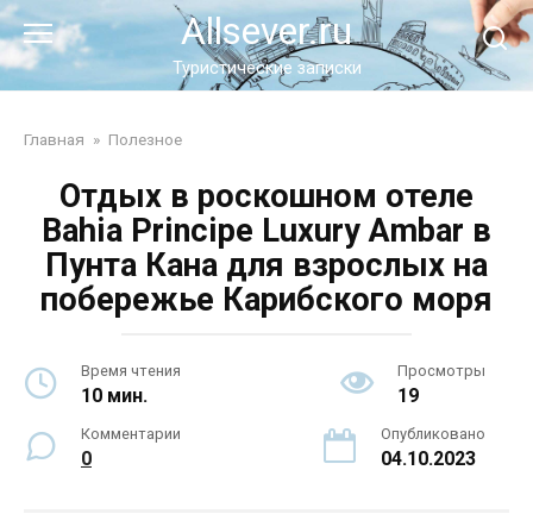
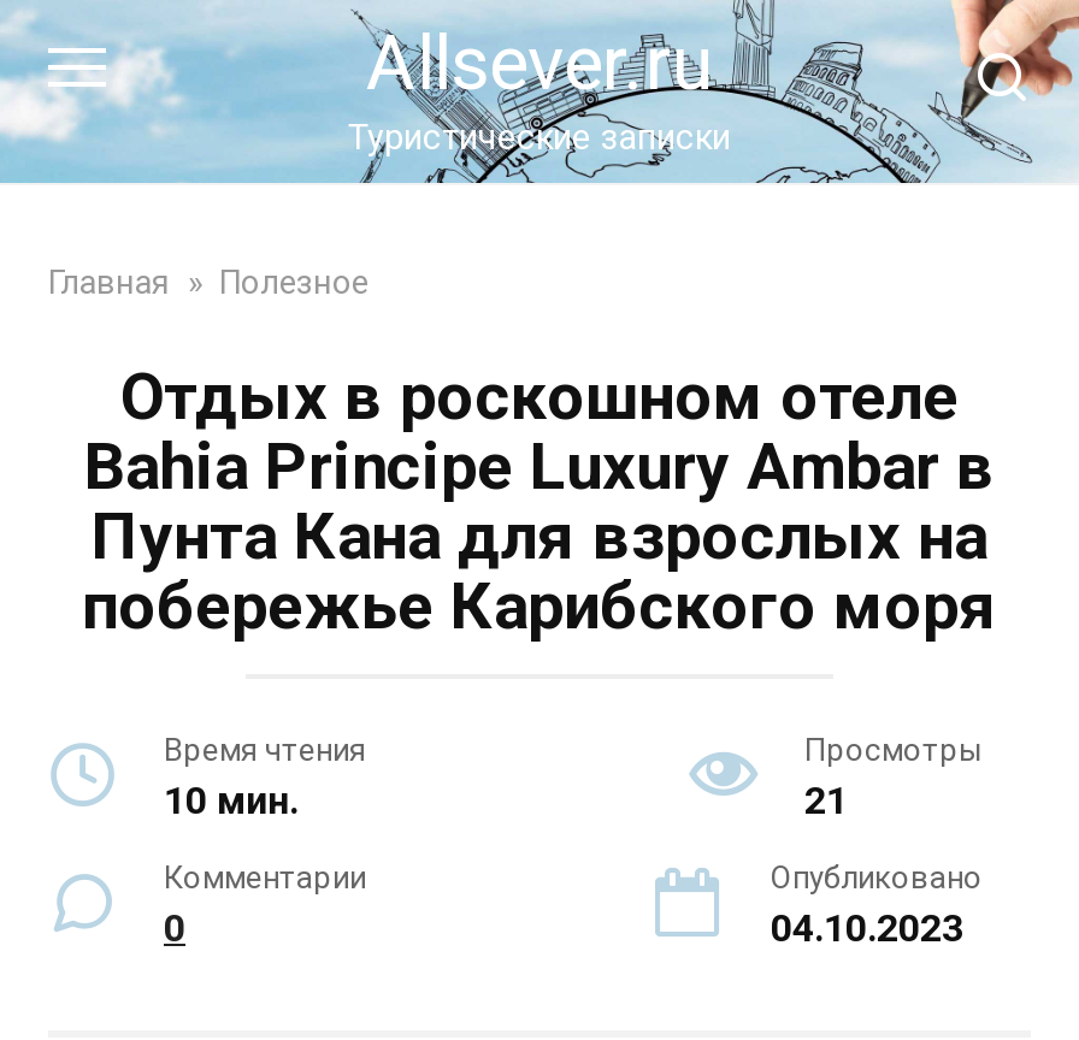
[397,384,419,407] 19 -> [804,778,848,823] 21

